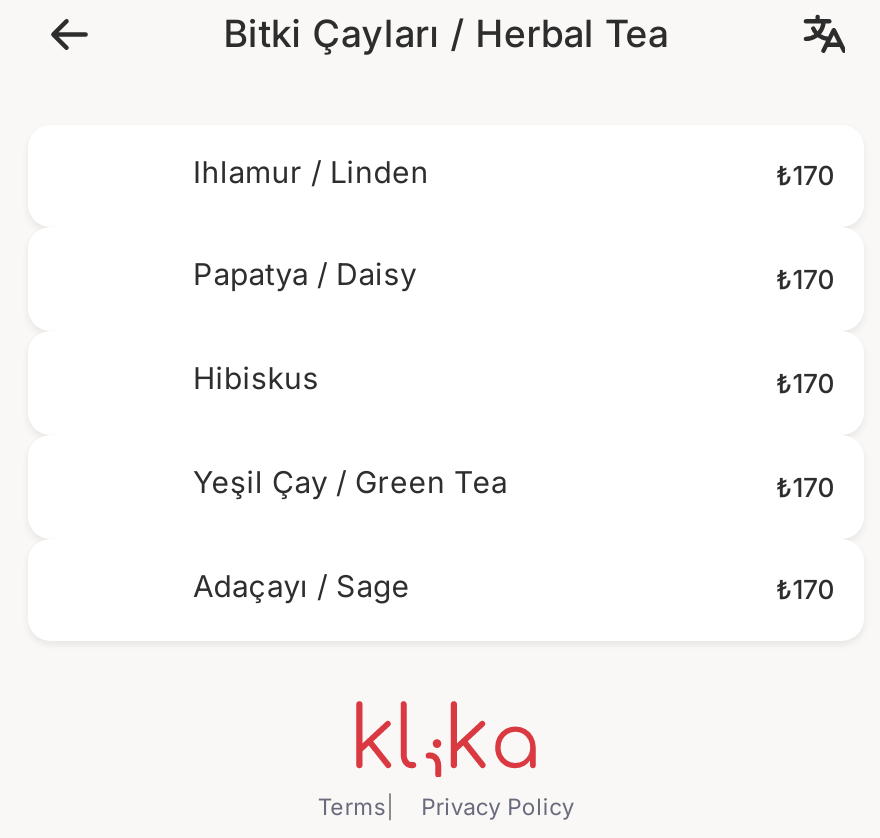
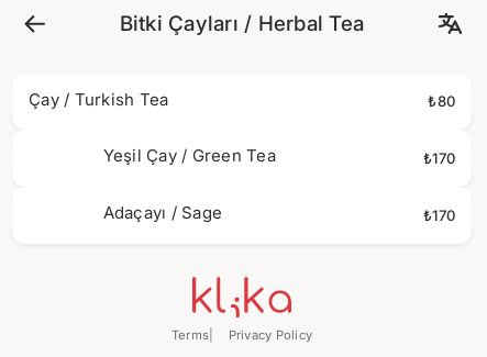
[193,152,834,399] Ihlamur / Linden | ₺170 | Papatya / Daisy | ₺170 | Hibiskus | ₺170 -> [29,88,455,110] Çay / Turkish Tea | ₺80

